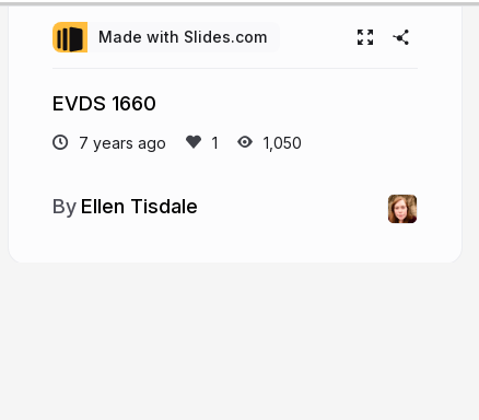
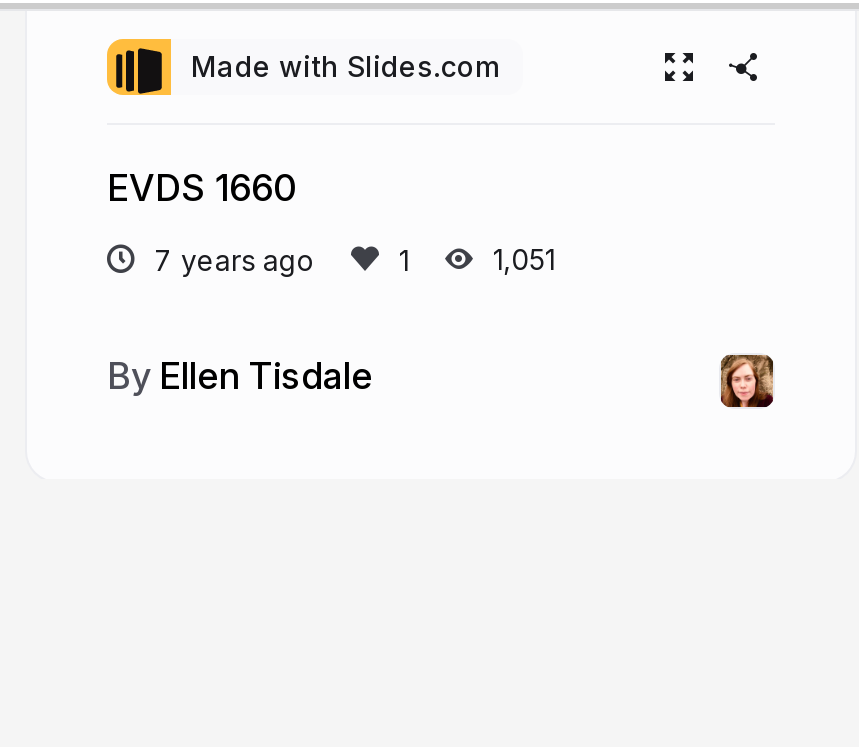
[264,133,302,152] 1,050 -> [493,242,555,276] 1,051

